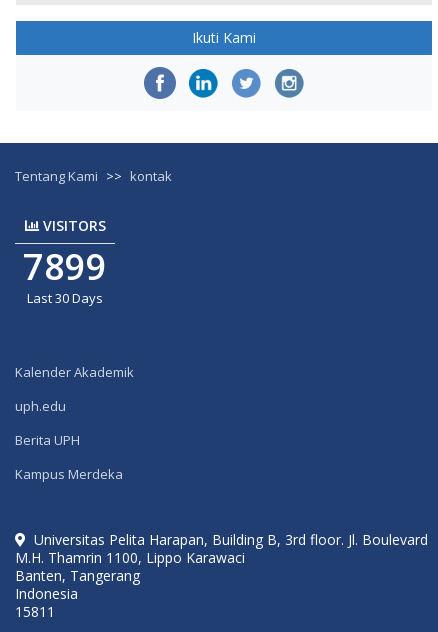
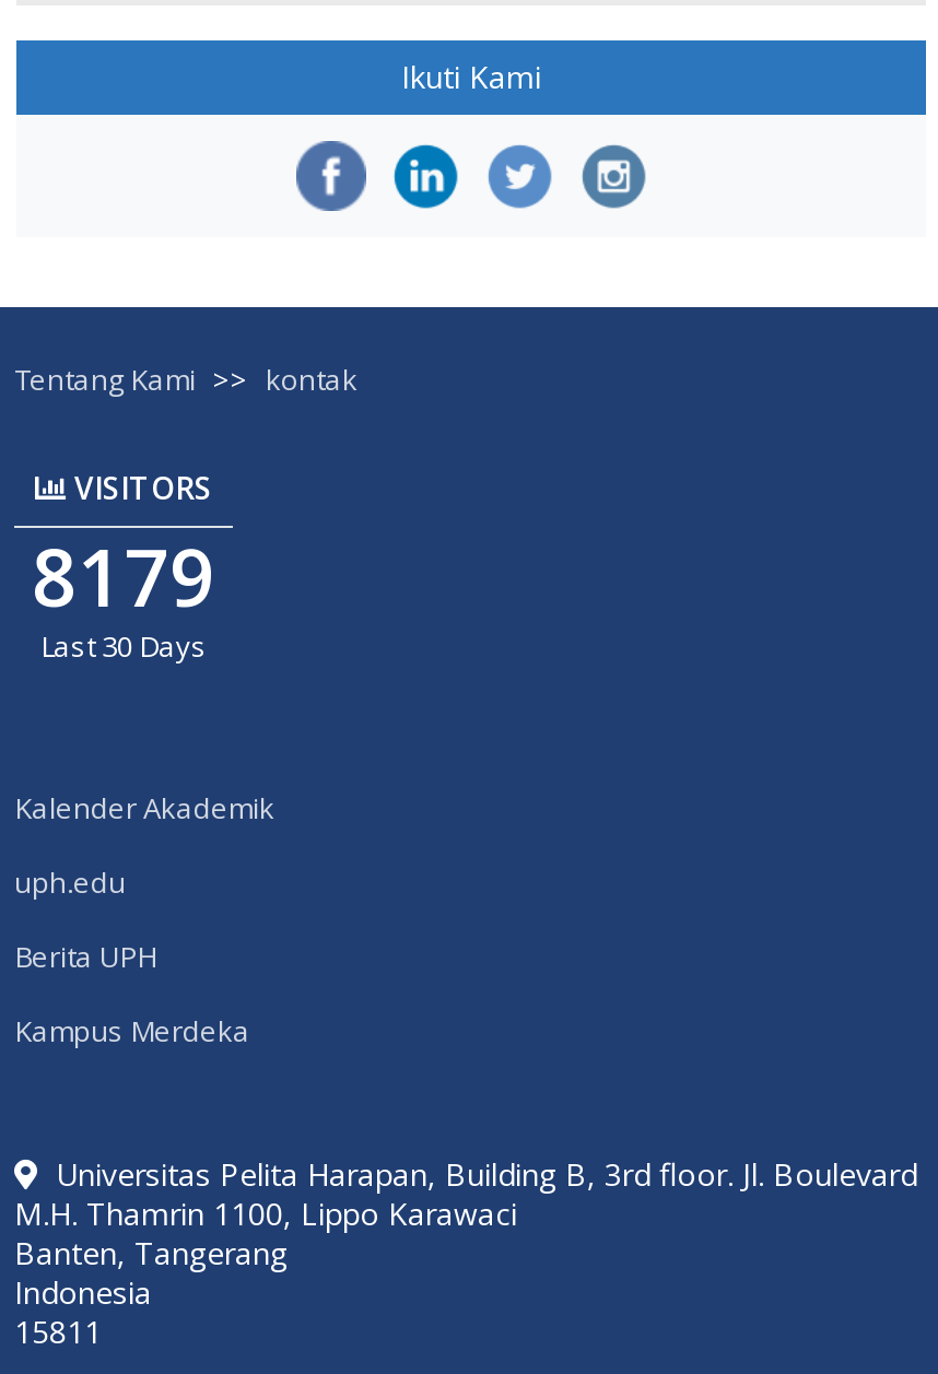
[23,242,107,291] 7899 -> [32,523,215,630] 8179

